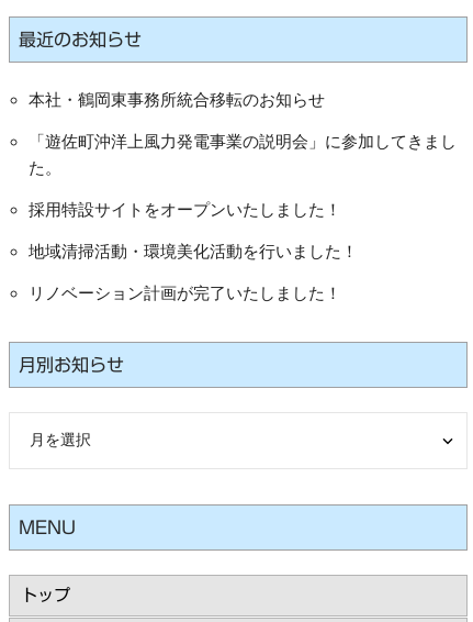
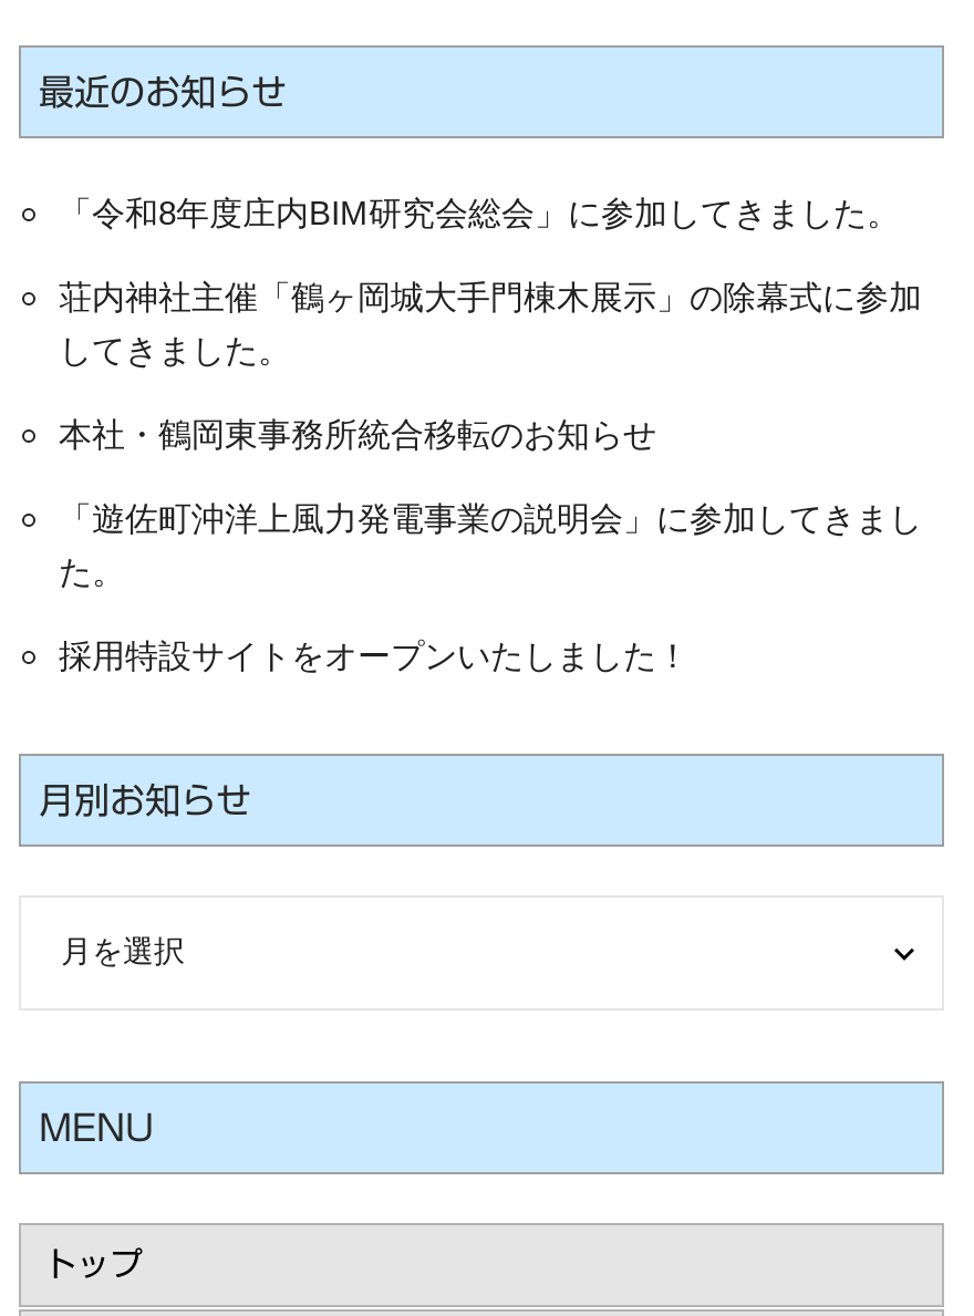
none -> [59,193,922,368] 「令和8年度庄内BIM研究会総会」に参加してきました。 | 荘内神社主催「鶴ヶ岡城大手門棟木展示」の除幕式に参加 | してきました。
moved [29,90,457,219] -> [59,415,922,674]: 本社・鶴岡東事務所統合移転のお知らせ | 「遊佐町沖洋上風力発電事業の説明会」に参加してきまし | た。 | 採用特設サイトをオープンいたしました！
[29,242,358,303] 地域清掃活動・環境美化活動を行いました！ | リノベーション計画が完了いたしました！ -> none

